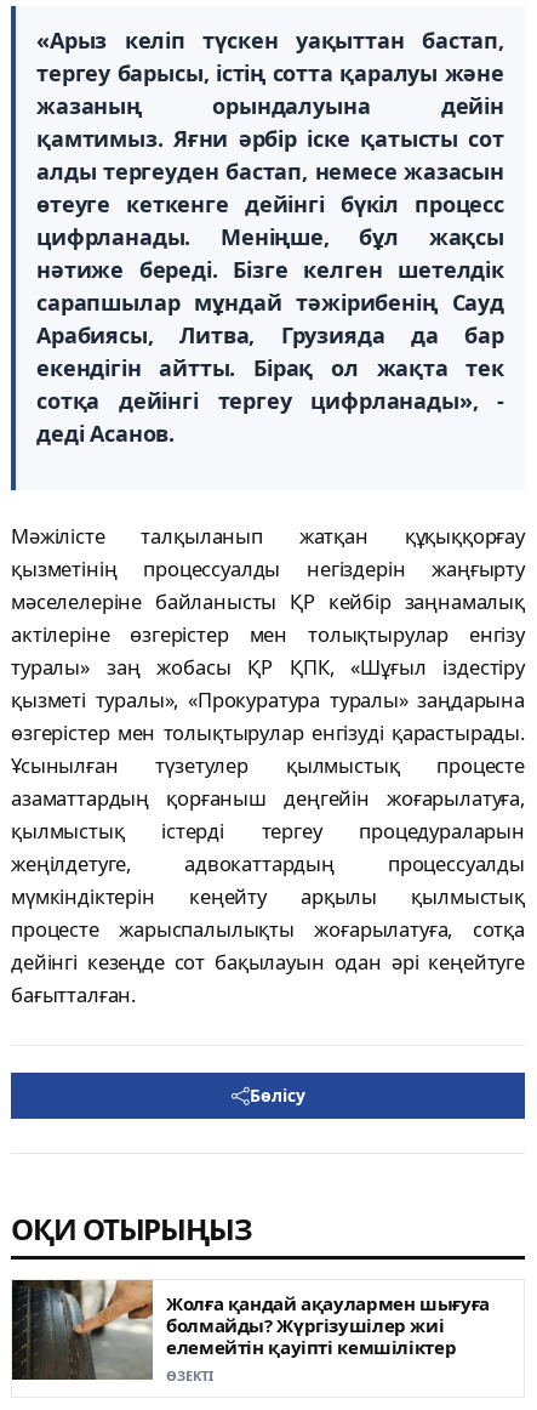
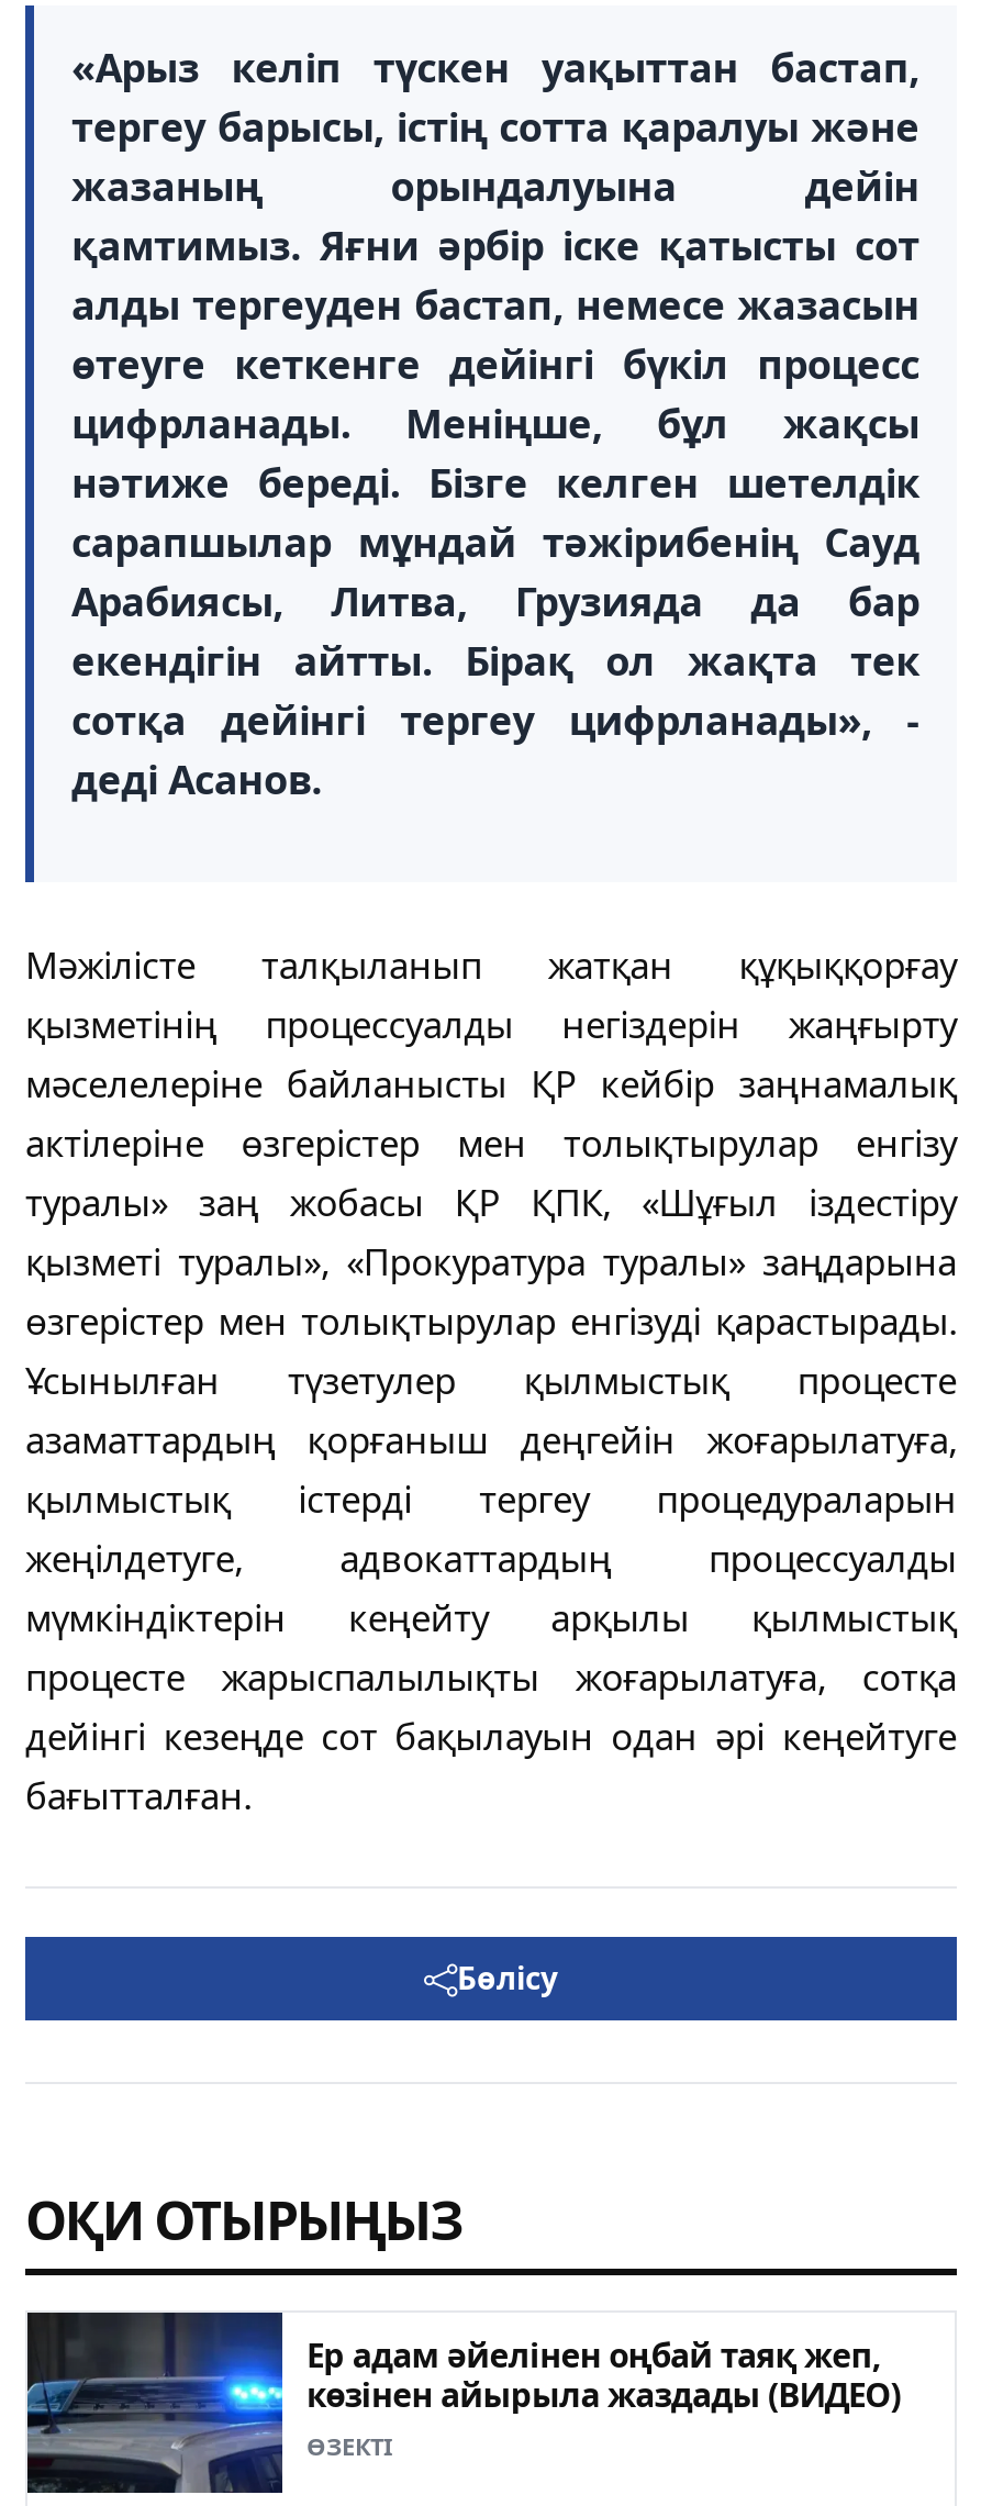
[12,1279,489,1402] [image] | Жолға қандай ақаулармен шығуға | болмайды? Жүргізушілер жиі | елемейтін қауіпті кемшіліктер -> [25,2310,901,2495] [image] | Ер адам әйелінен оңбай таяқ жеп, | көзінен айырыла жаздады (ВИДЕО)

